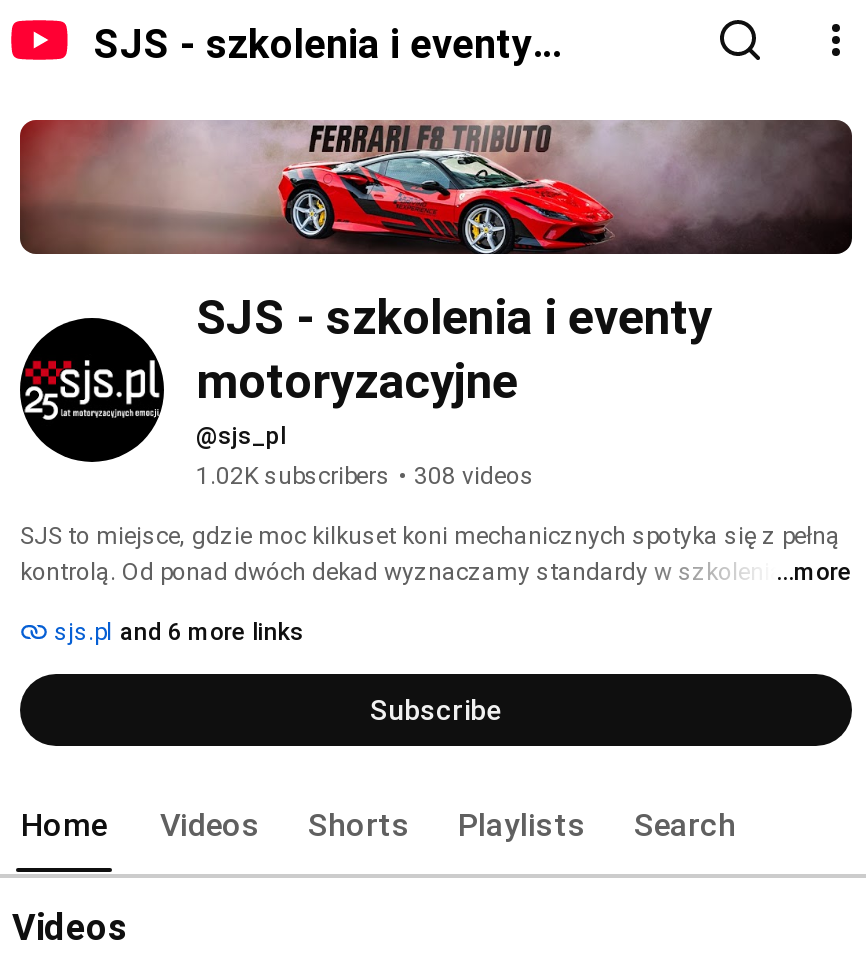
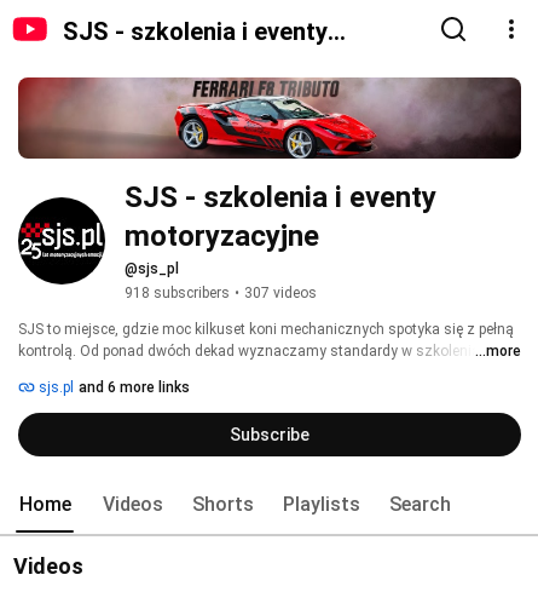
[196,462,534,490] 1.02K subscribers • 308 videos -> [125,284,317,301] 918 subscribers • 307 videos

